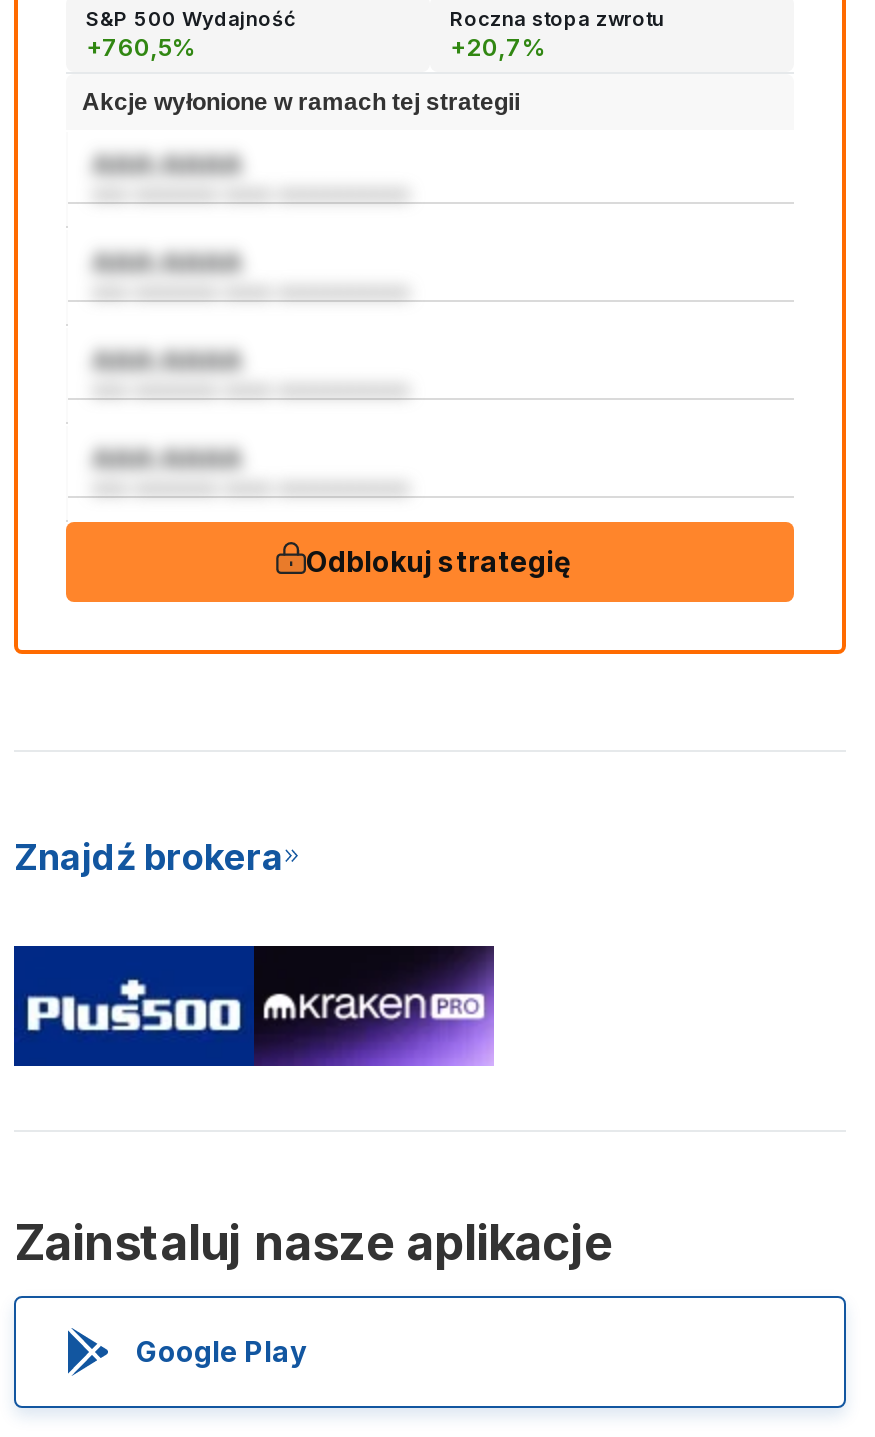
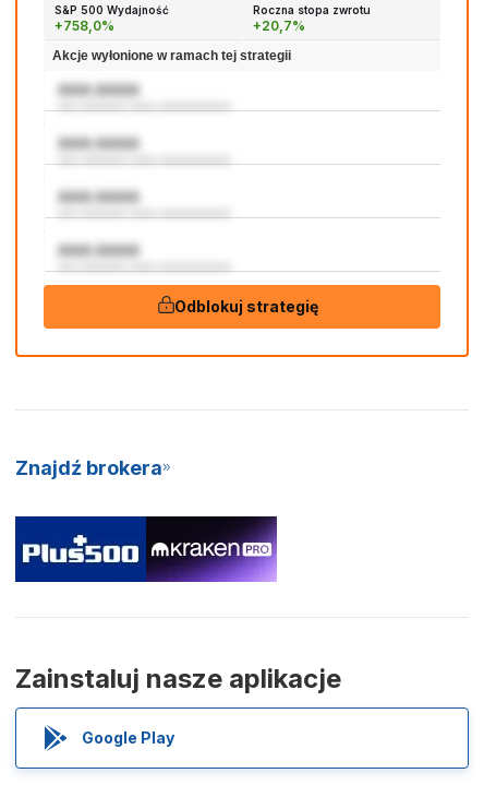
[86,32,196,62] +760,5% -> [55,17,114,34] +758,0%

